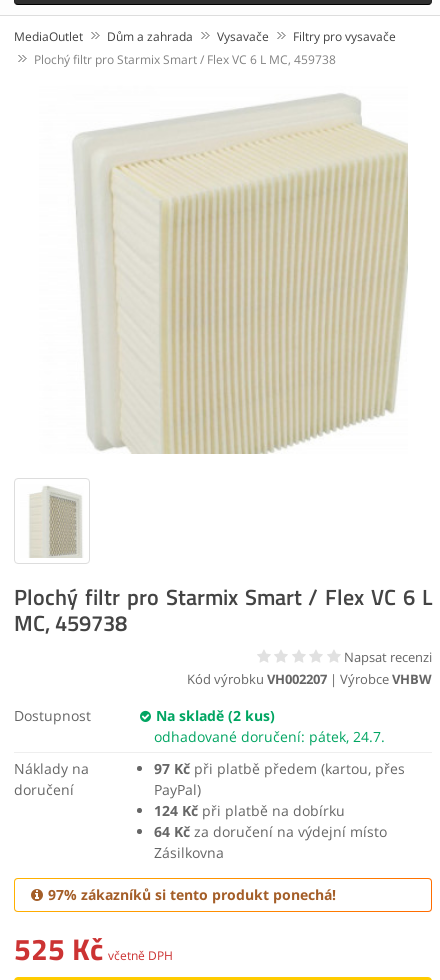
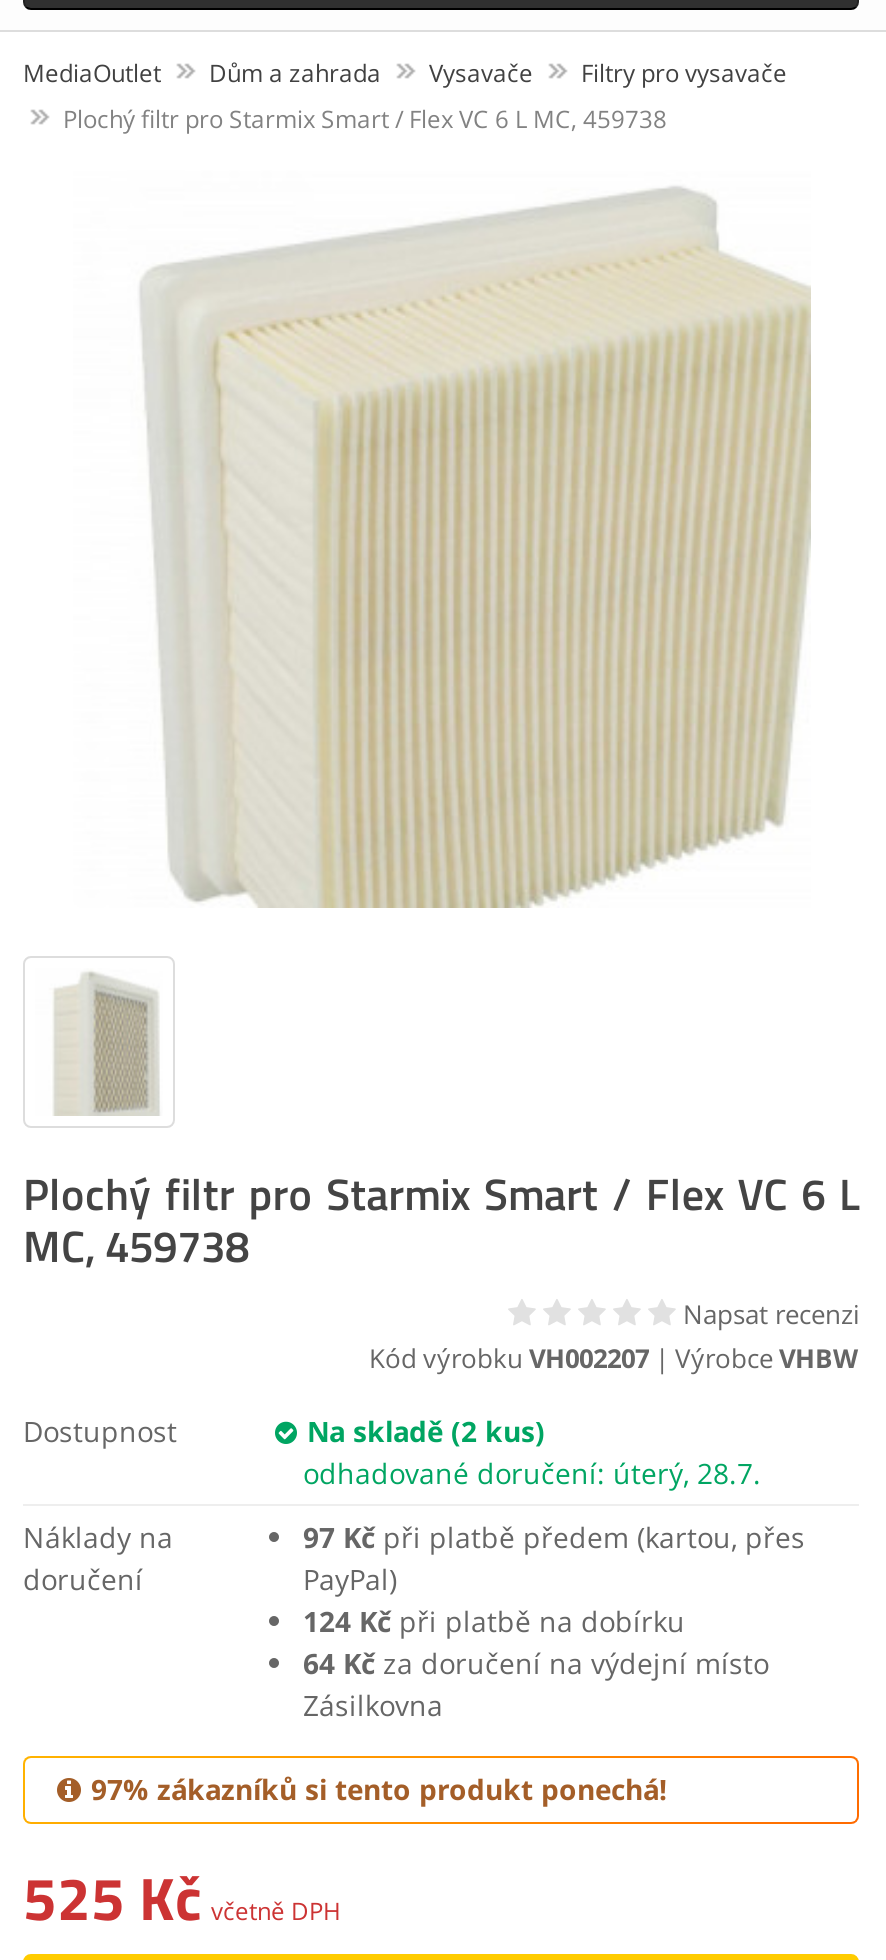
[154,727,385,746] odhadované doručení: pátek, 24.7. -> [303,1454,761,1492] odhadované doručení: úterý, 28.7.

